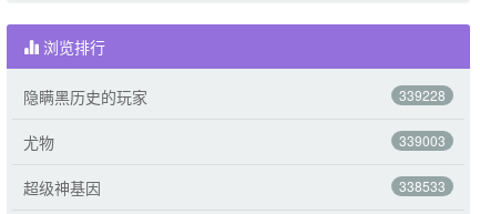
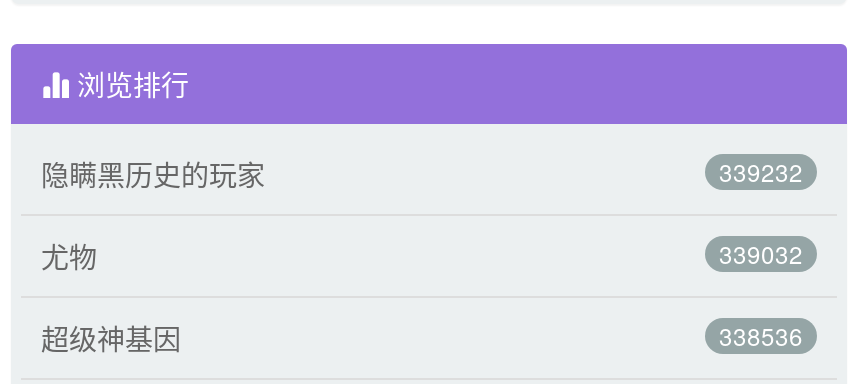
[399,85,446,104] 339228 -> [719,154,803,188] 339232
[399,131,446,150] 339003 -> [719,236,803,270] 339032
[399,176,446,195] 338533 -> [719,318,803,352] 338536

